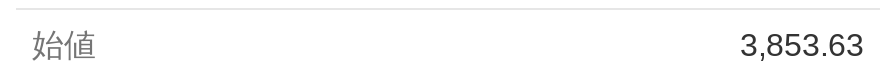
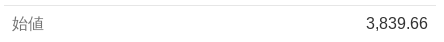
[740,27,864,61] 3,853.63 -> [366,15,428,32] 3,839.66

